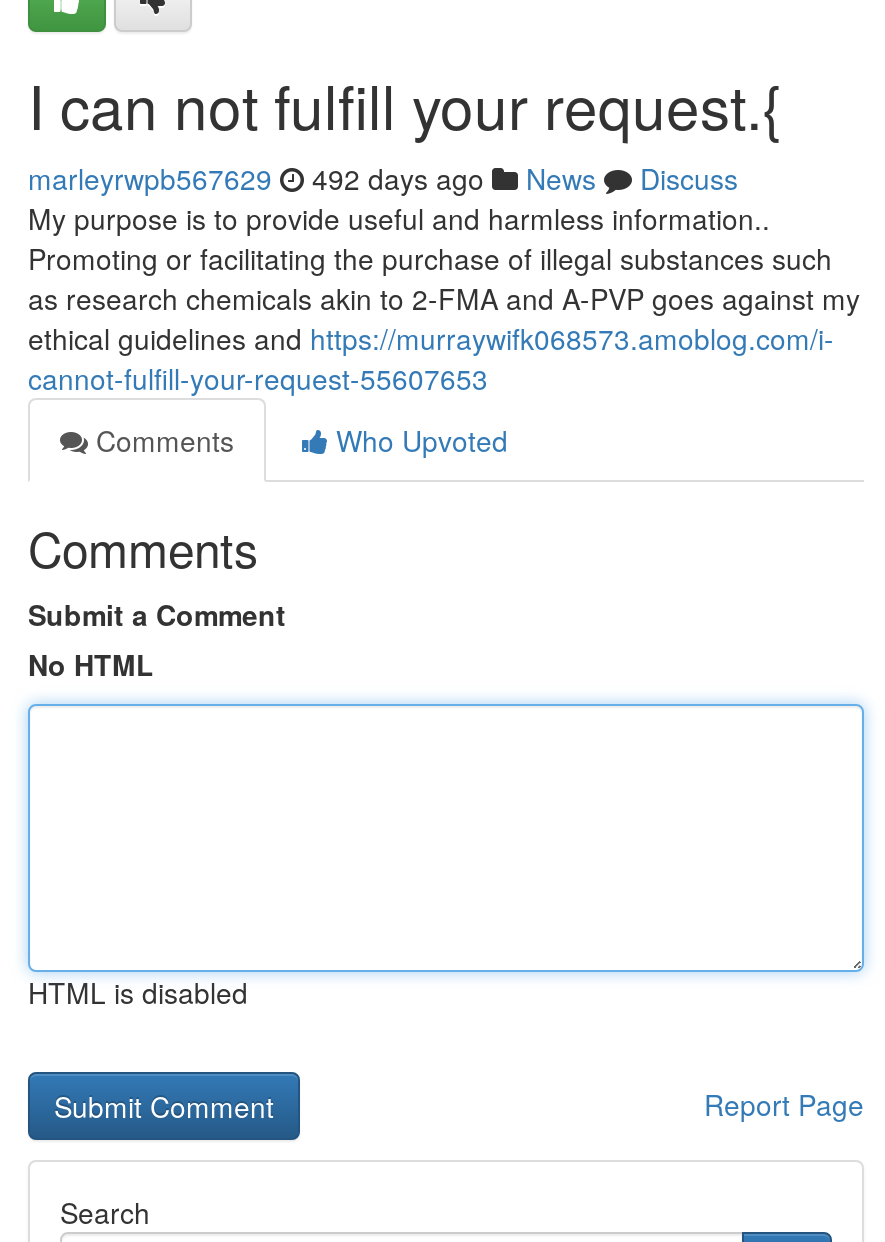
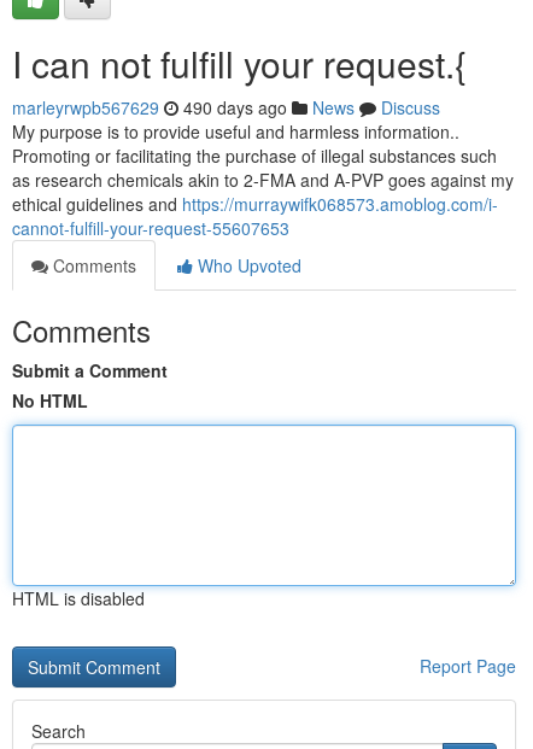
[28,158,738,198] marleyrwpb567629 492 days ago News Discuss -> [12,95,440,119] marleyrwpb567629 490 days ago News Discuss

